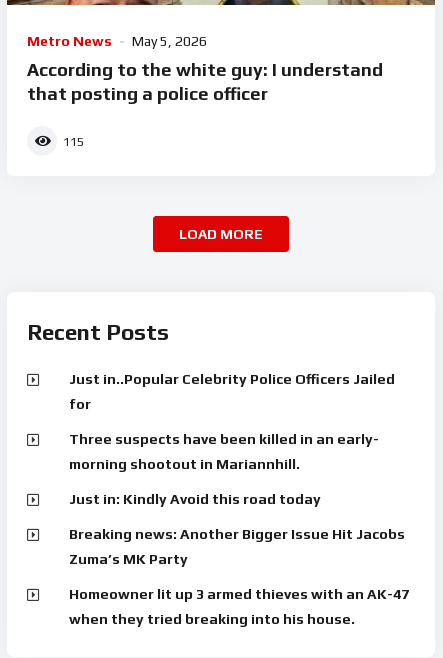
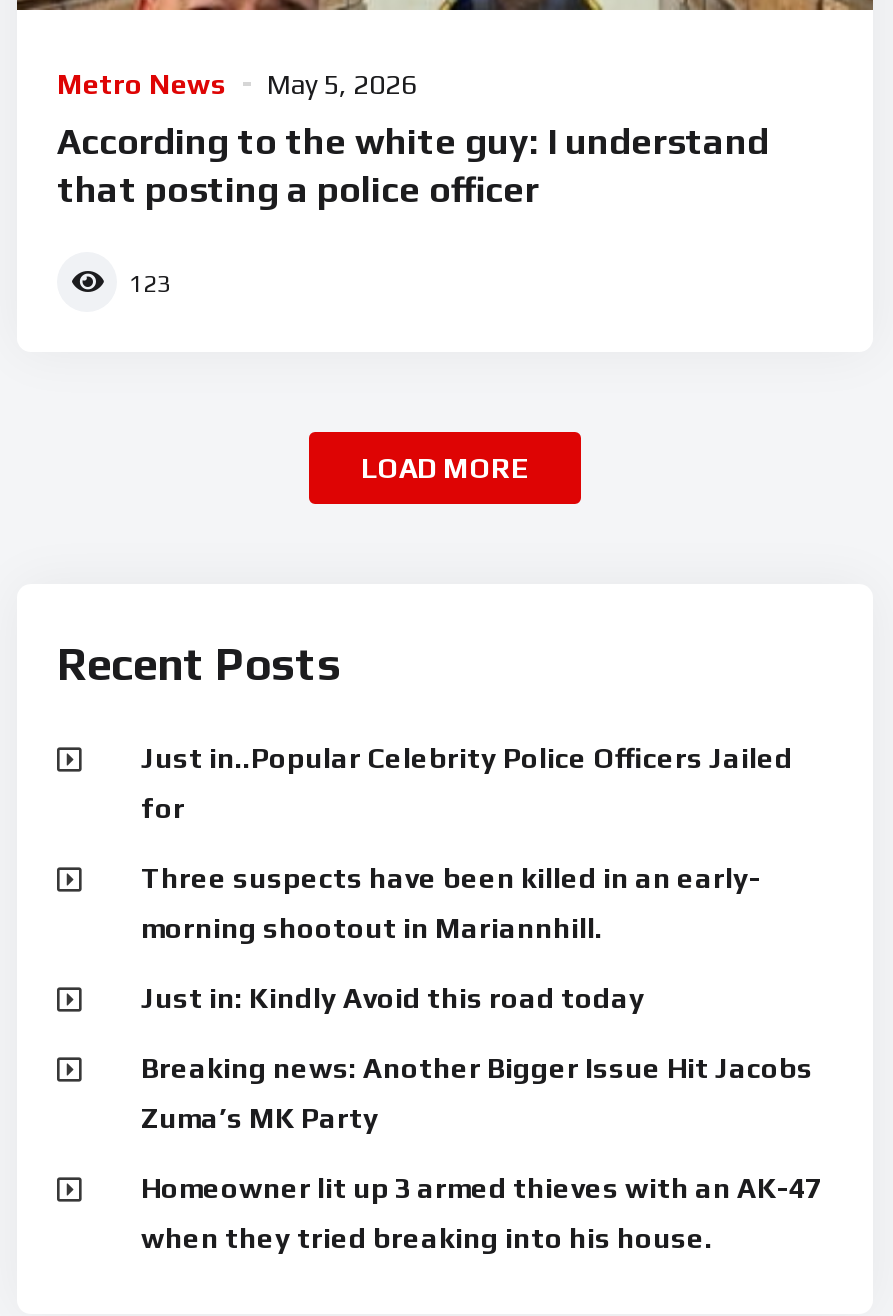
[63,135,84,149] 115 -> [129,269,171,297] 123

